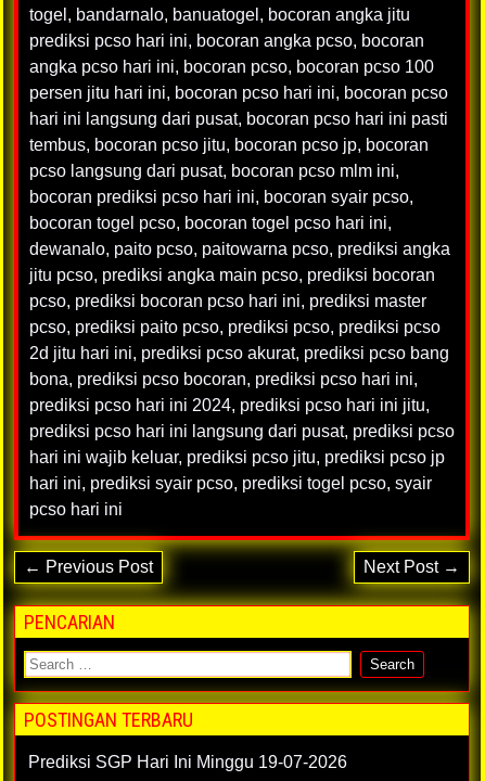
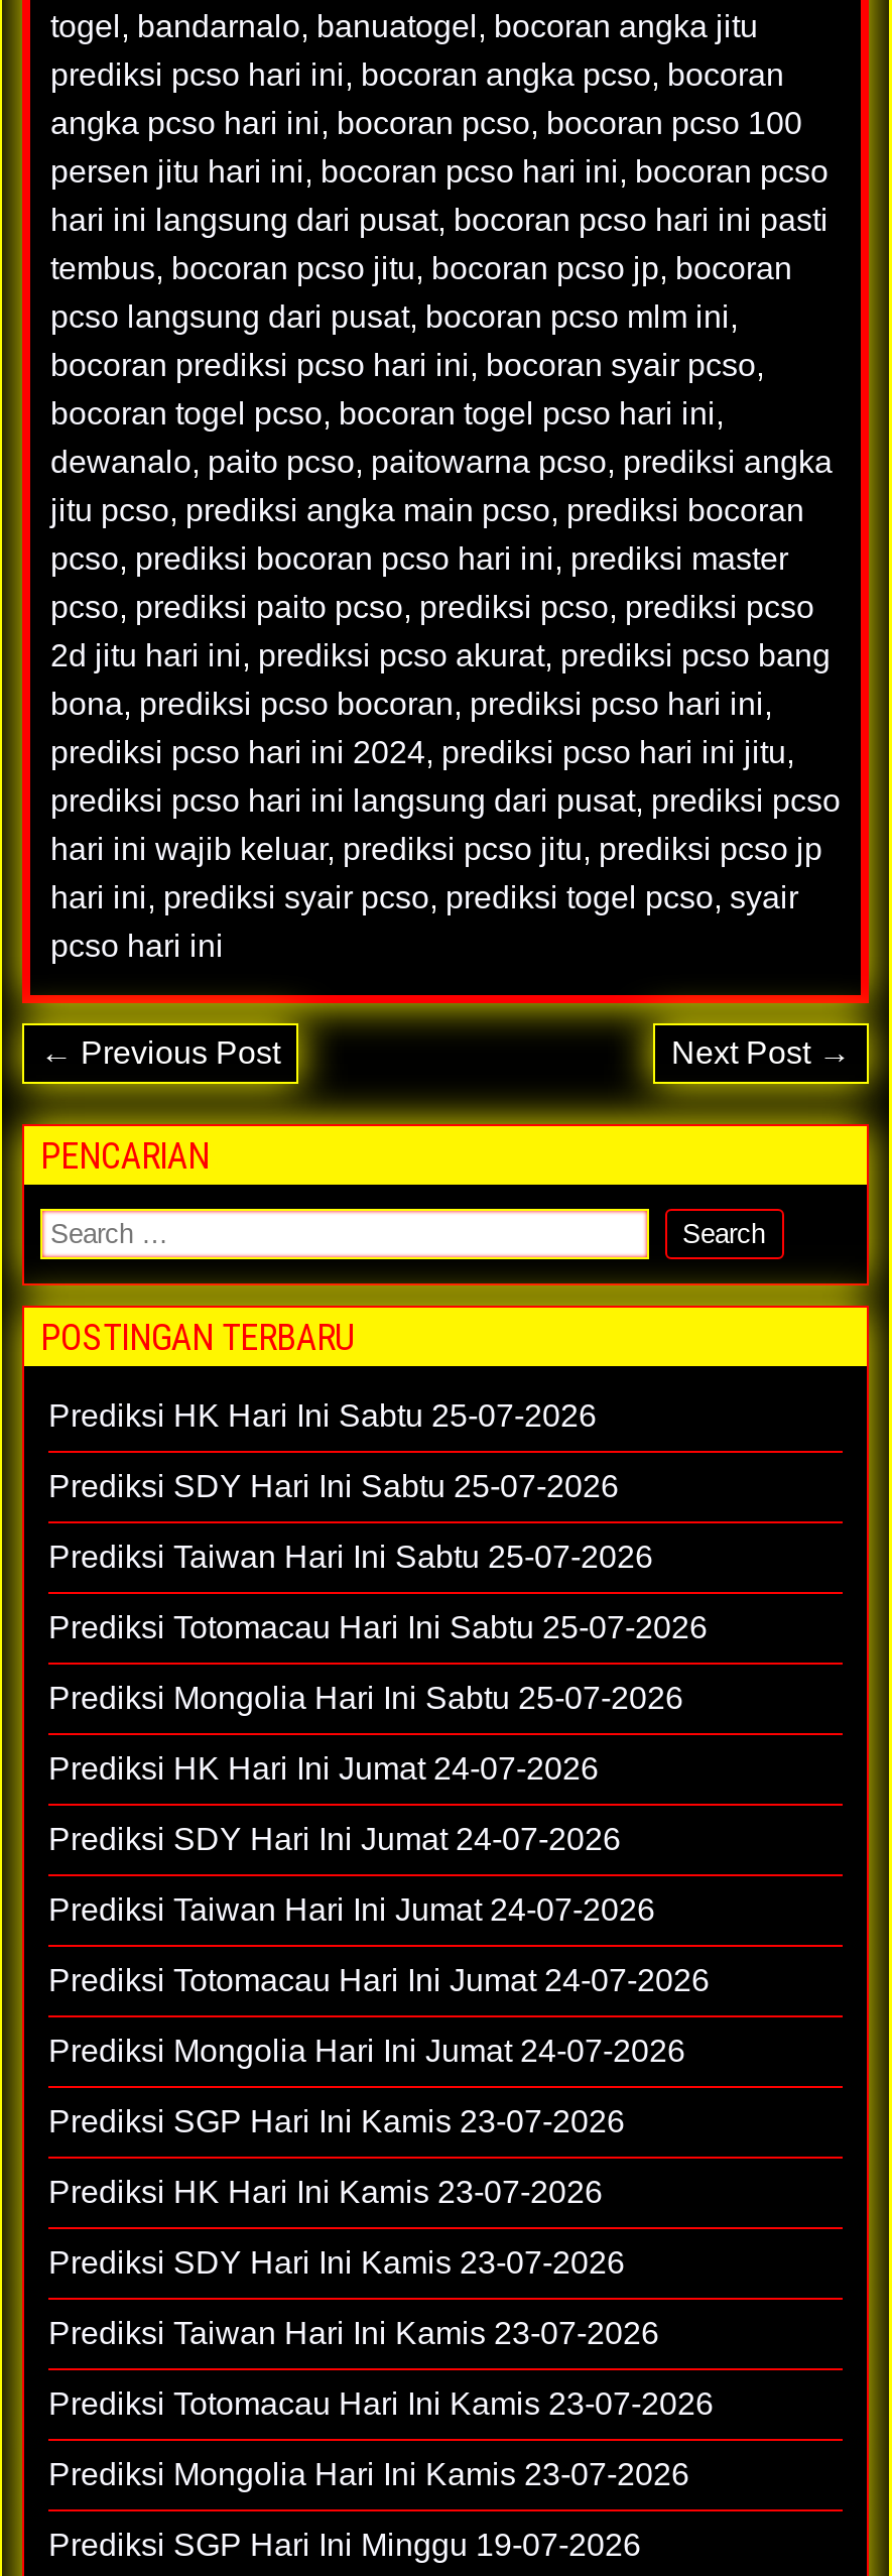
none -> [48,1398,714,2491] Prediksi HK Hari Ini Sabtu 25-07-2026 | Prediksi SDY Hari Ini Sabtu 25-07-2026 | Prediksi Taiwan Hari Ini Sabtu 25-07-2026 | Prediksi Totomacau Hari Ini Sabtu 25-07-2026 | Prediksi Mongolia Hari Ini Sabtu 25-07-2026 | Prediksi HK Hari Ini Jumat 24-07-2026 | Prediksi SDY Hari Ini Jumat 24-07-2026 | Prediksi Taiwan Hari Ini Jumat 24-07-2026 | Prediksi Totomacau Hari Ini Jumat 24-07-2026 | Prediksi Mongolia Hari Ini Jumat 24-07-2026 | Prediksi SGP Hari Ini Kamis 23-07-2026 | Prediksi HK Hari Ini Kamis 23-07-2026 | Prediksi SDY Hari Ini Kamis 23-07-2026 | Prediksi Taiwan Hari Ini Kamis 23-07-2026 | Prediksi Totomacau Hari Ini Kamis 23-07-2026 | Prediksi Mongolia Hari Ini Kamis 23-07-2026

